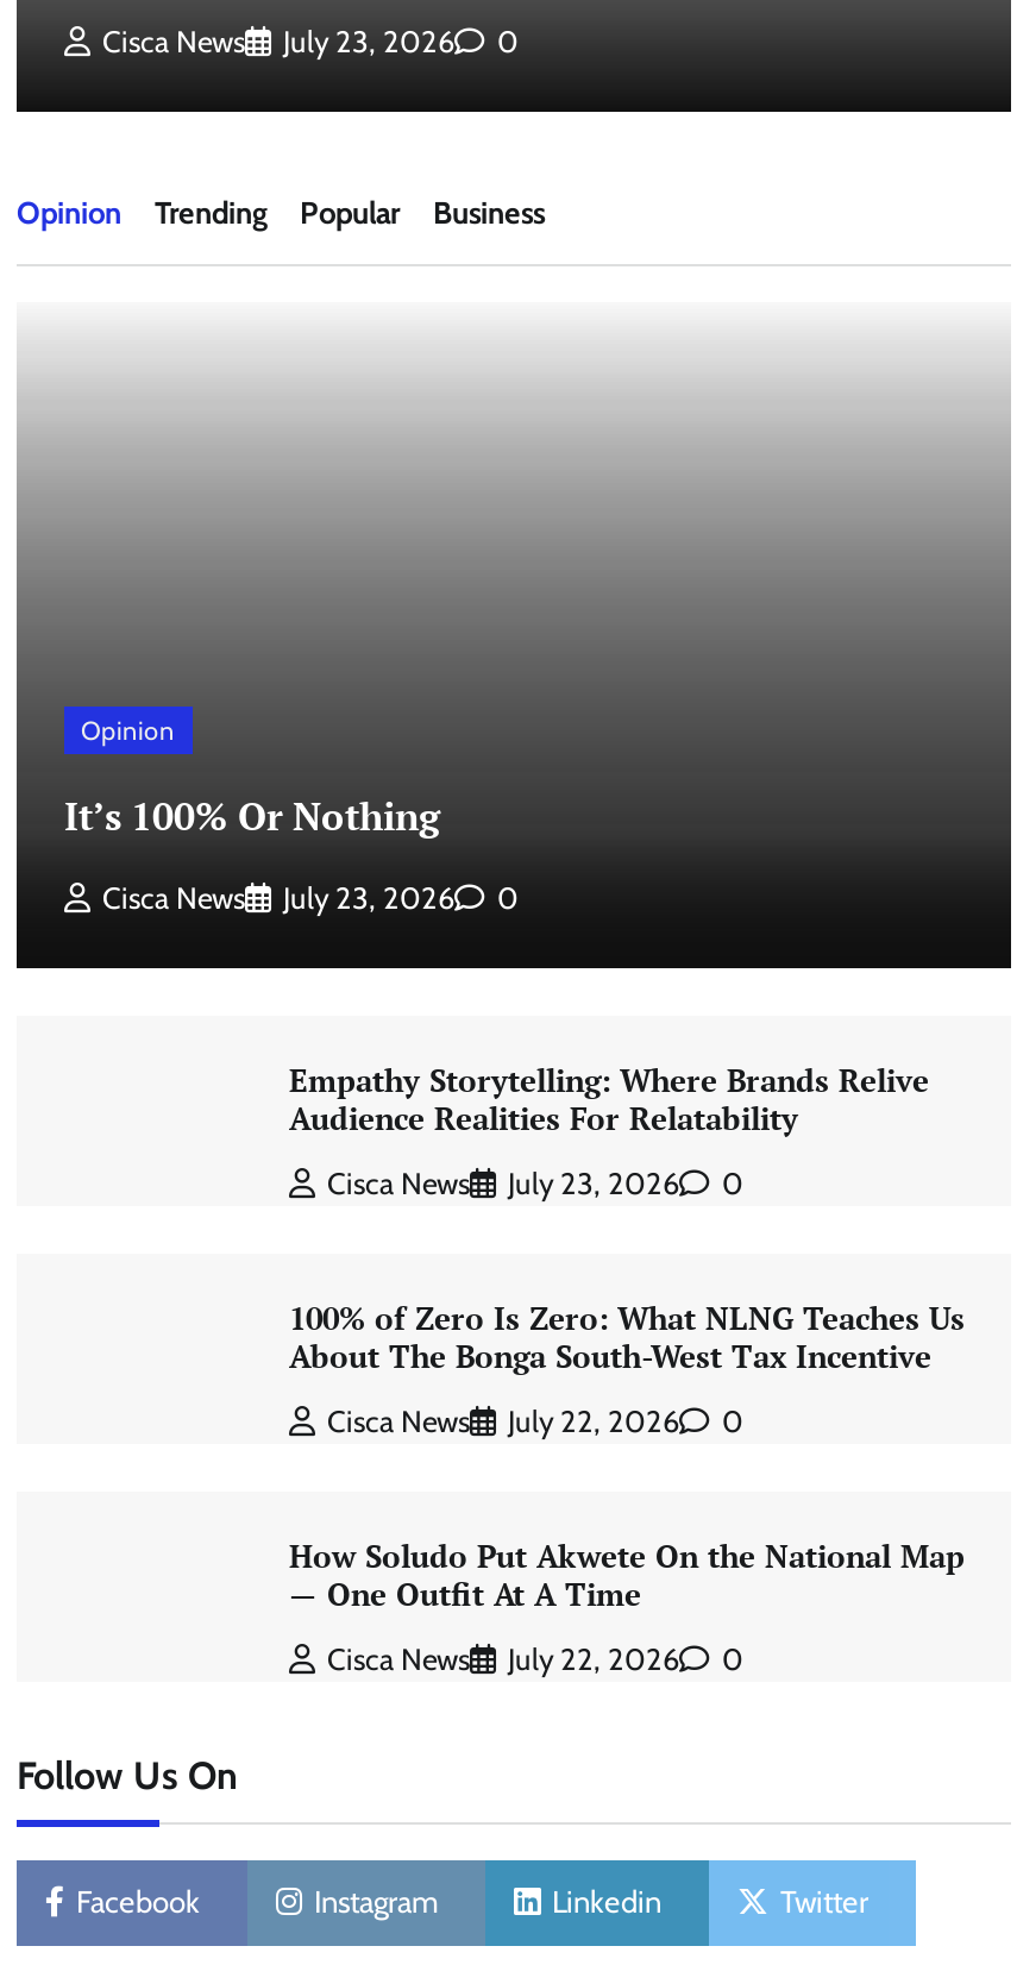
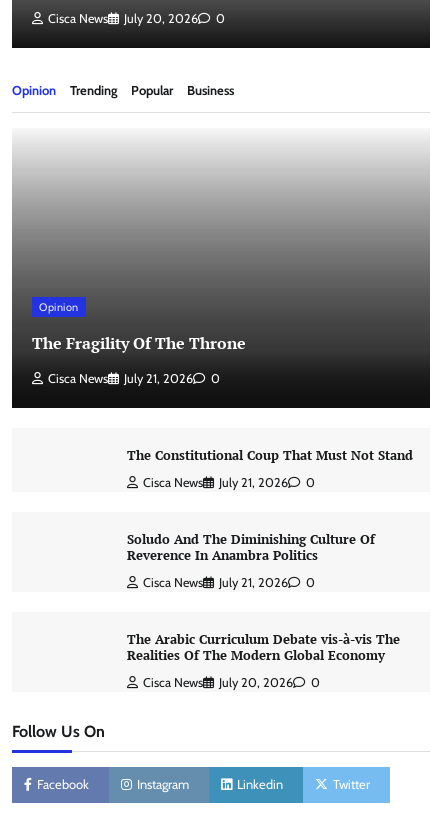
[283,24,454,60] July 23, 2026 -> [124,11,198,26] July 20, 2026
[64,790,440,842] It’s 100% Or Nothing -> [32,332,254,354] The Fragility Of The Throne
[283,880,454,916] July 23, 2026 -> [124,371,193,386] July 21, 2026
[289,1061,929,1140] Empathy Storytelling: Where Brands Relive | Audience Realities For Relatability -> [126,447,412,464] The Constitutional Coup That Must Not Stand
[508,1166,679,1202] July 23, 2026 -> [218,475,287,490] July 21, 2026
[289,1299,965,1378] 100% of Zero Is Zero: What NLNG Teaches Us | About The Bonga South-West Tax Incentive -> [126,531,374,564] Soludo And The Diminishing Culture Of | Reverence In Anambra Politics
[508,1404,679,1439] July 22, 2026 -> [218,575,287,590] July 21, 2026
[289,1537,965,1616] How Soludo Put Akwete On the National Map | — One Outfit At A Time -> [126,631,399,664] The Arabic Curriculum Debate vis-à-vis The | Realities Of The Modern Global Economy
[508,1642,679,1677] July 22, 2026 -> [218,675,292,690] July 20, 2026

